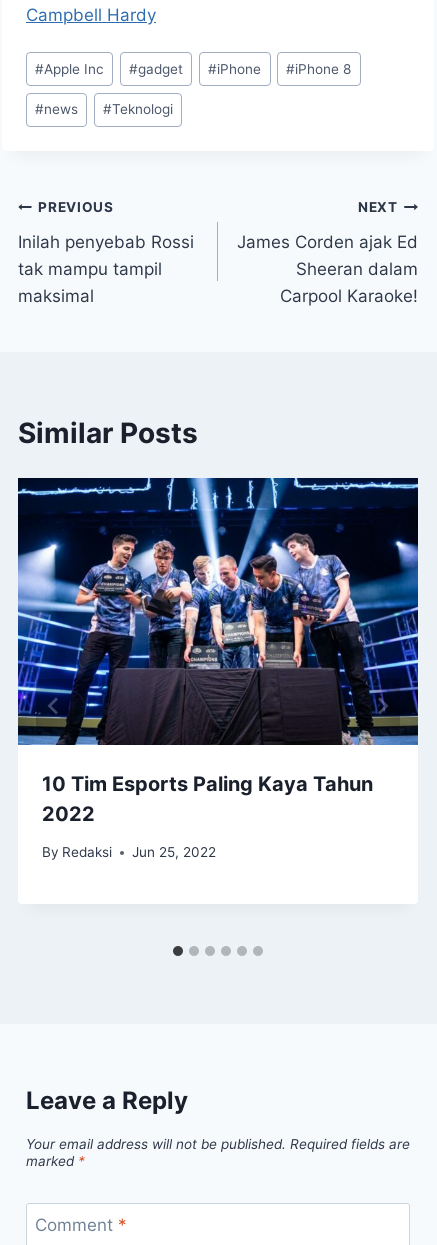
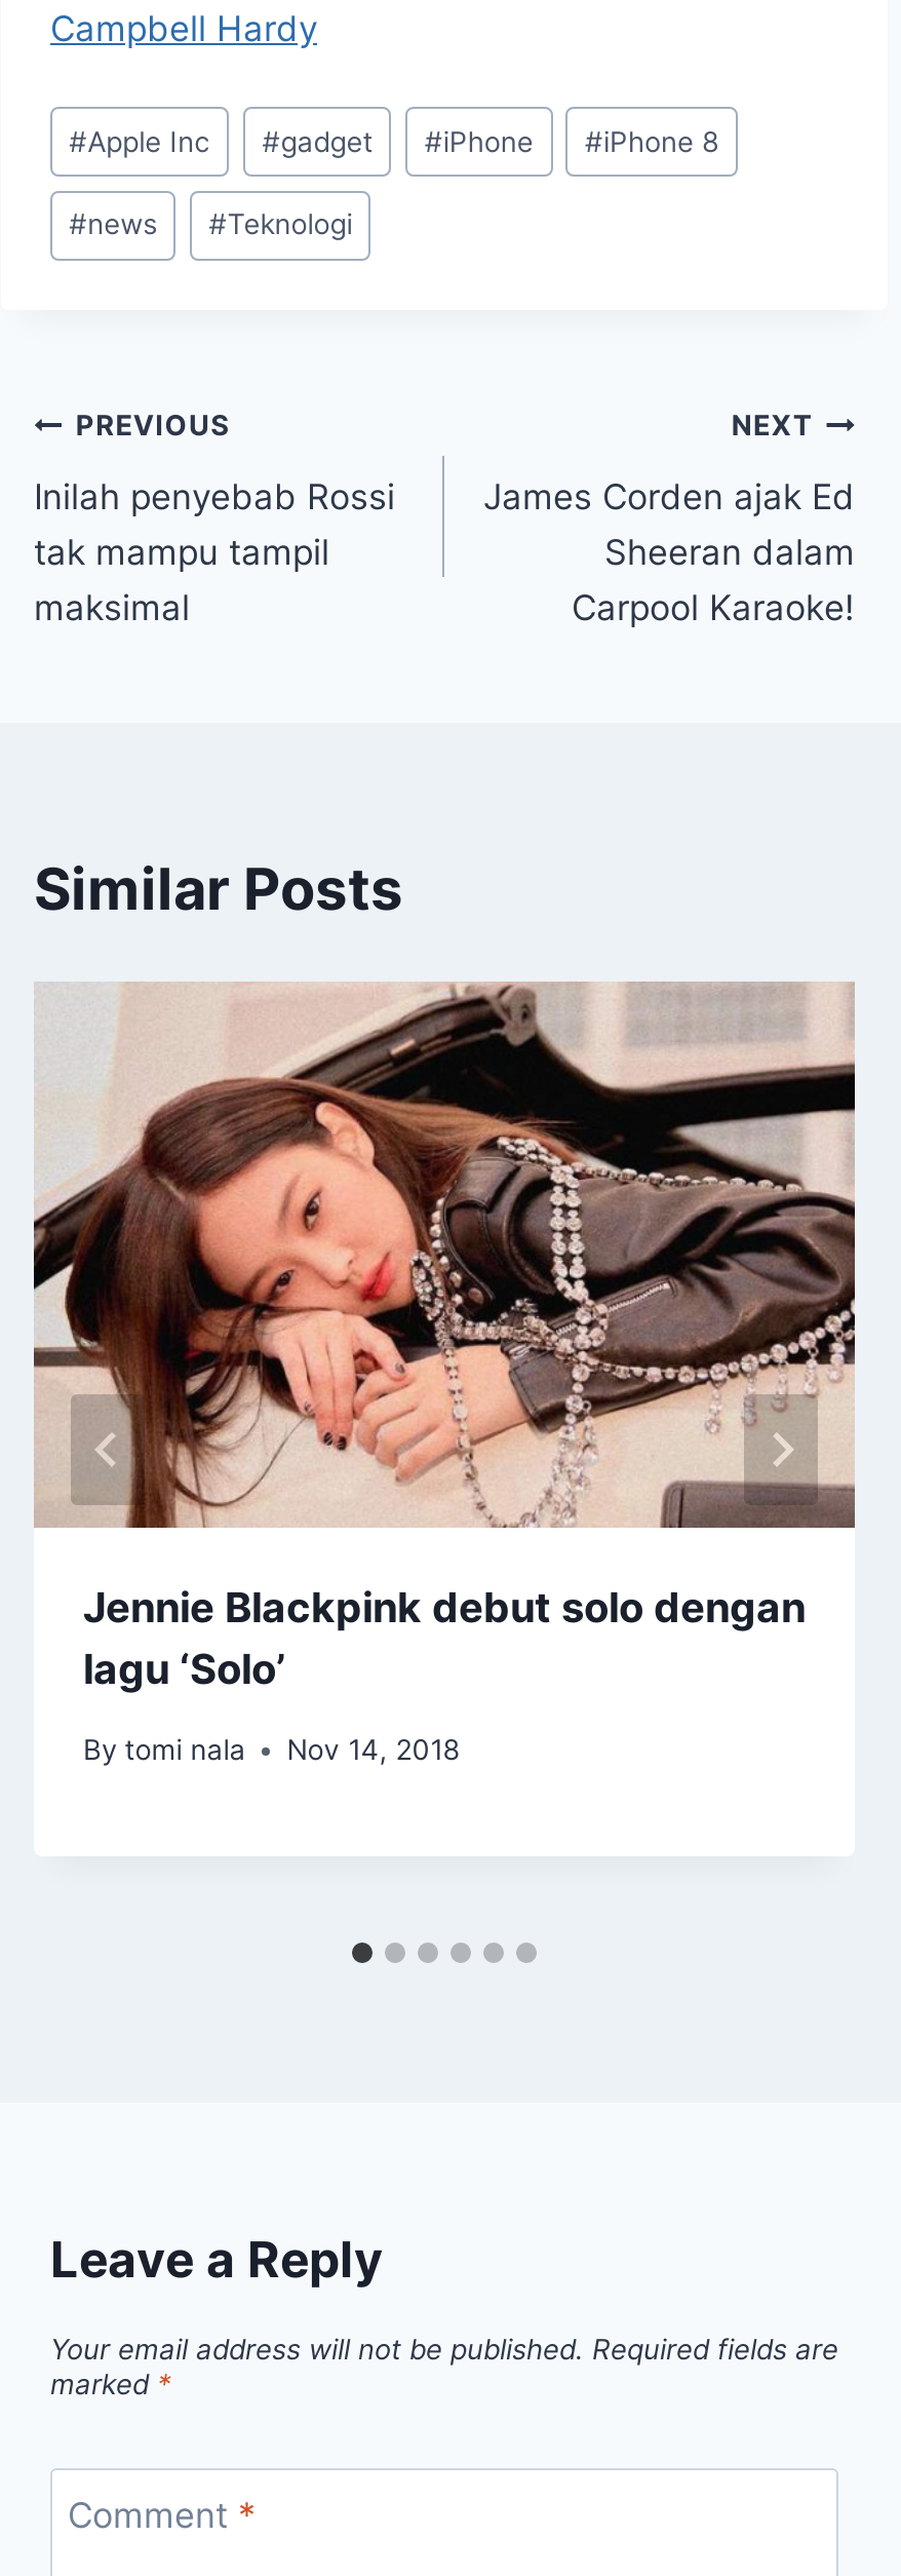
[17,477,419,825] [image] | 10 Tim Esports Paling Kaya Tahun | 2022 -> [32,982,857,1695] [image] | Jennie Blackpink debut solo dengan | lagu ‘Solo’
[42,844,216,860] By Redaksi | Jun 25, 2022 -> [83,1733,459,1766] By tomi nala | Nov 14, 2018

